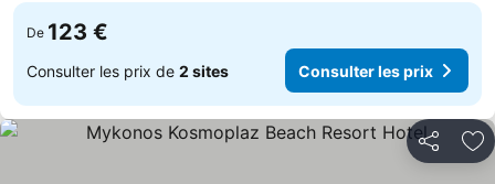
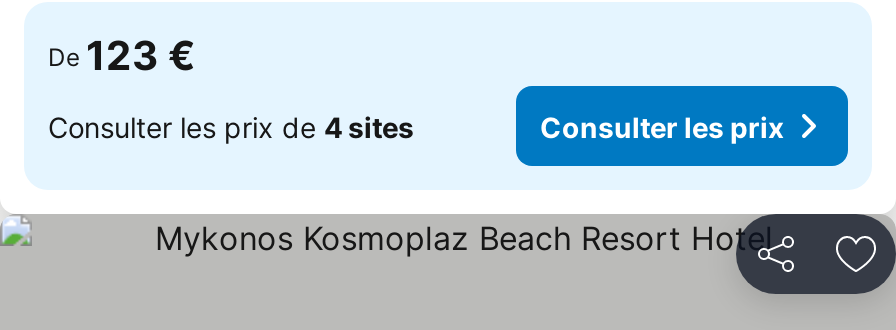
[27,61,229,80] Consulter les prix de 2 sites -> [48,109,414,143] Consulter les prix de 4 sites

